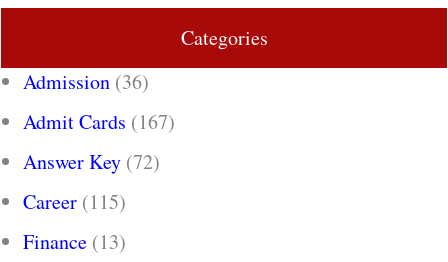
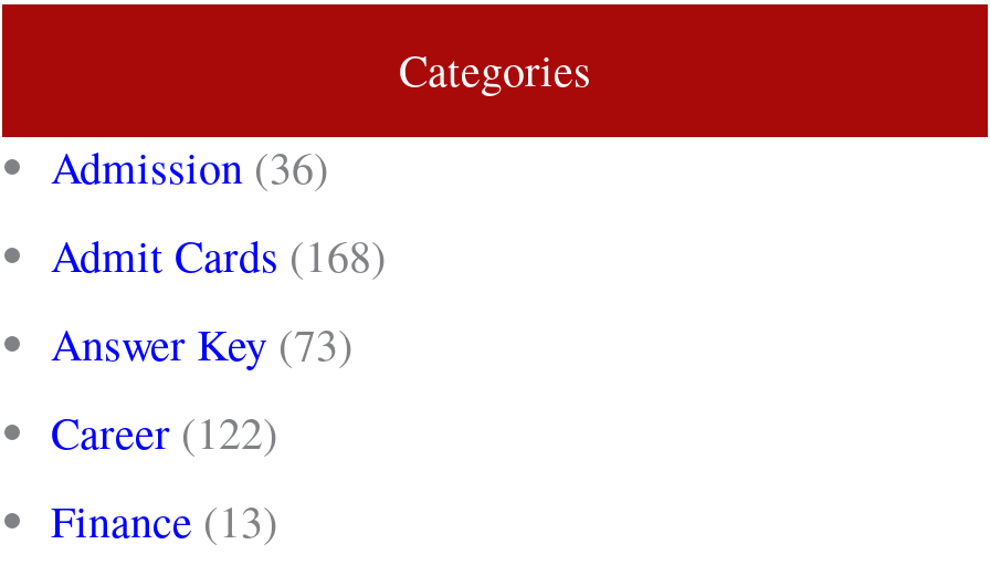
[23,108,175,135] Admit Cards (167) -> [51,225,387,285] Admit Cards (168)
[23,148,160,175] Answer Key (72) -> [51,313,354,373] Answer Key (73)
[23,188,126,215] Career (115) -> [51,402,278,462] Career (122)

